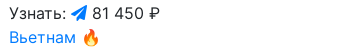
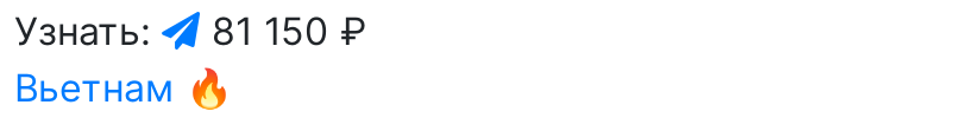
[9,3,160,23] Узнать: 81 450 ₽ -> [14,7,366,54] Узнать: 81 150 ₽

